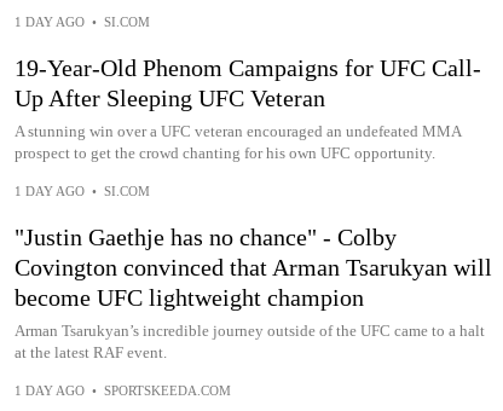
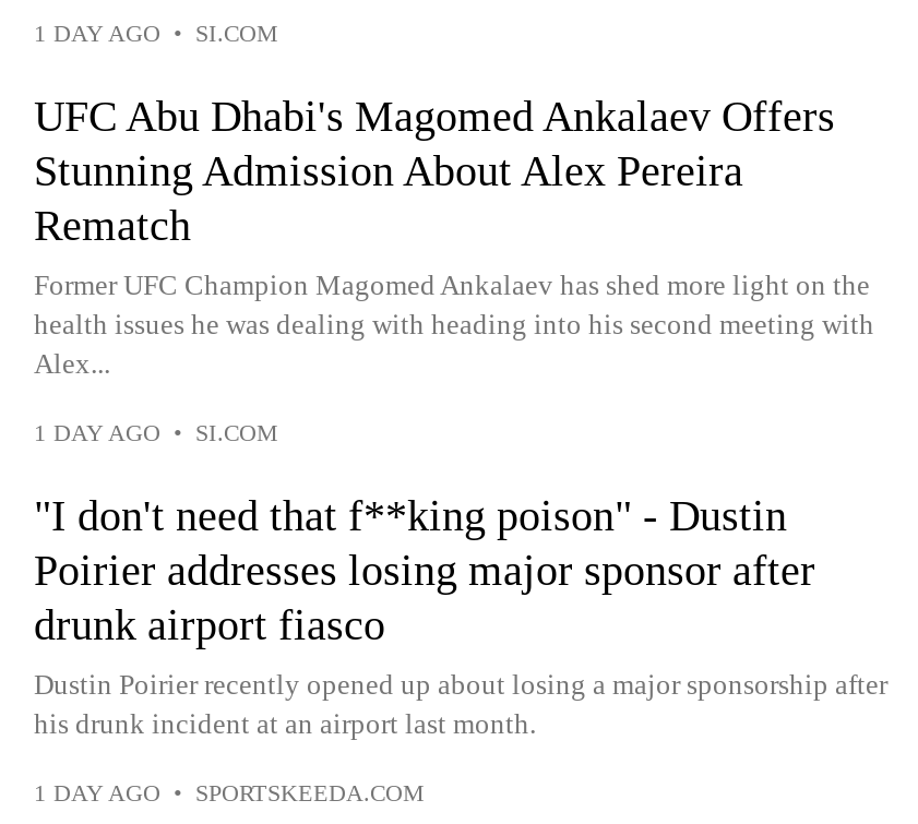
[15,54,481,162] 19-Year-Old Phenom Campaigns for UFC Call- | Up After Sleeping UFC Veteran | A stunning win over a UFC veteran encouraged an undefeated MMA | prospect to get the crowd chanting for his own UFC opportunity. -> [34,91,874,379] UFC Abu Dhabi's Magomed Ankalaev Offers | Stunning Admission About Alex Pereira | Rematch | Former UFC Champion Magomed Ankalaev has shed more light on the | health issues he was dealing with heading into his second meeting with | Alex...
[15,223,492,361] "Justin Gaethje has no chance" - Colby | Covington convinced that Arman Tsarukyan will | become UFC lightweight champion | Arman Tsarukyan’s incredible journey outside of the UFC came to a halt | at the latest RAF event. -> [34,491,887,740] "I don't need that f**king poison" - Dustin | Poirier addresses losing major sponsor after | drunk airport fiasco | Dustin Poirier recently opened up about losing a major sponsorship after | his drunk incident at an airport last month.

